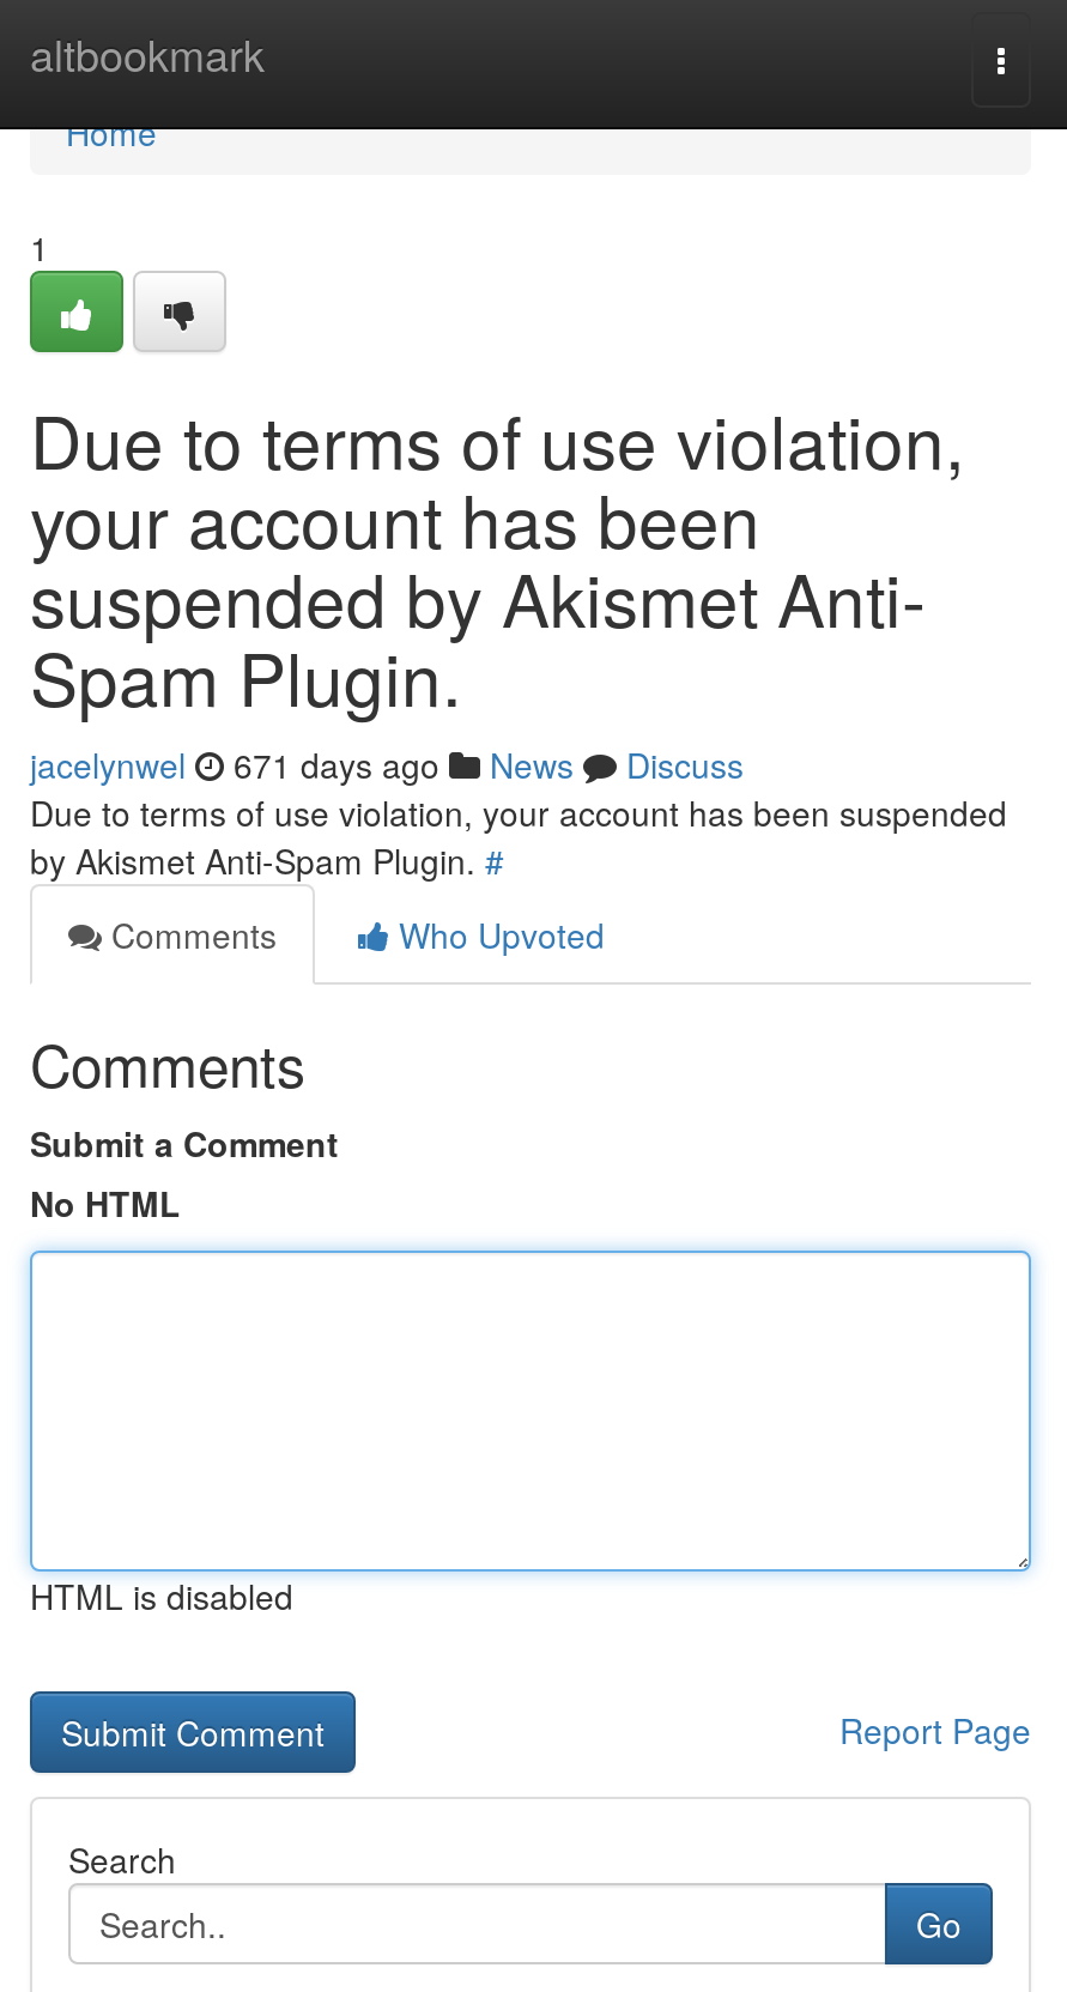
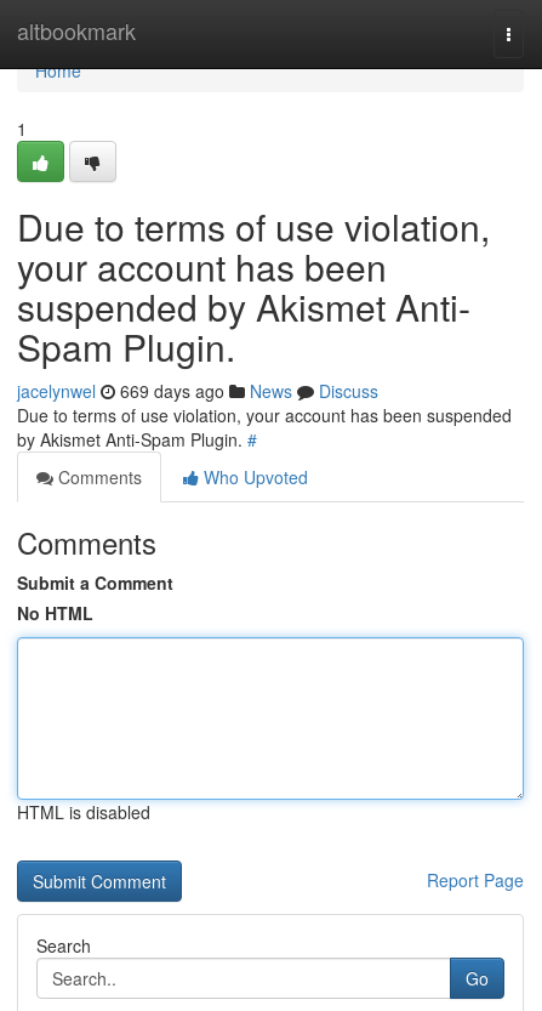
[30,740,744,788] jacelynwel 671 days ago News Discuss -> [17,379,378,403] jacelynwel 669 days ago News Discuss

